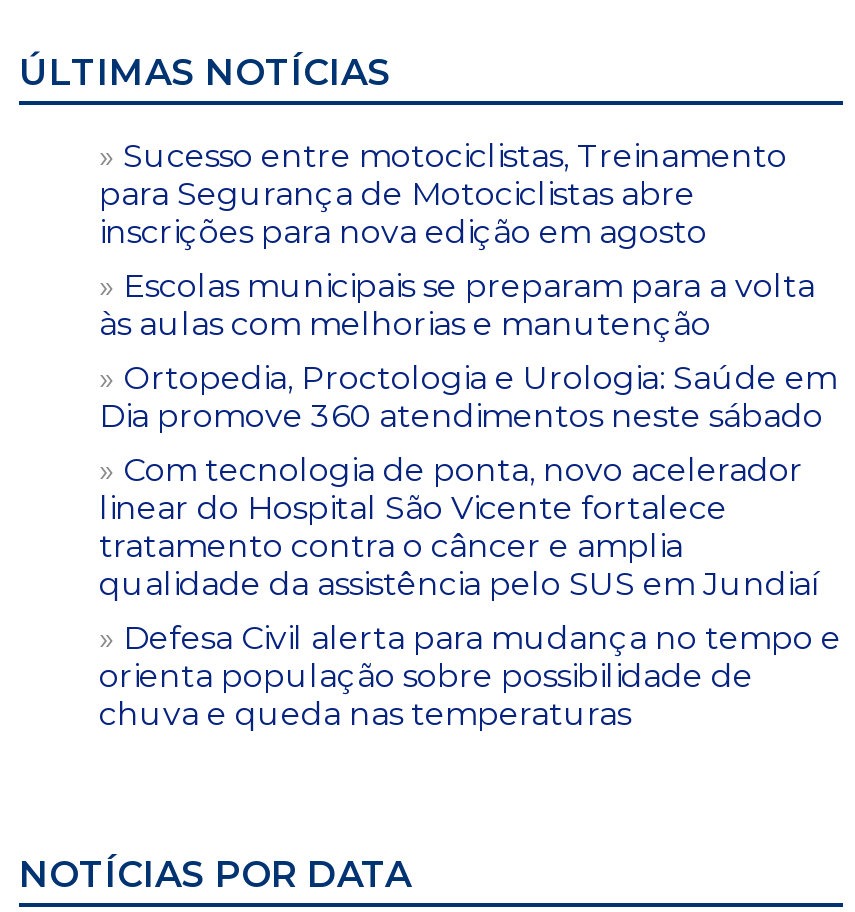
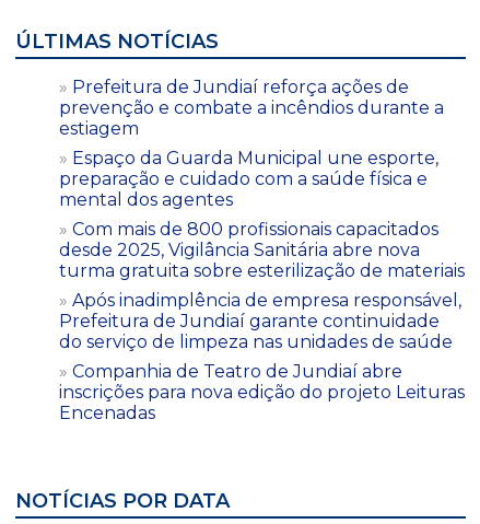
[99,137,841,733] Sucesso entre motociclistas, Treinamento | para Segurança de Motociclistas abre | inscrições para nova edição em agosto | Escolas municipais se preparam para a volta | às aulas com melhorias e manutenção | Ortopedia, Proctologia e Urologia: Saúde em | Dia promove 360 atendimentos neste sábado | Com tecnologia de ponta, novo acelerador | linear do Hospital São Vicente fortalece | tratamento contra o câncer e amplia | qualidade da assistência pelo SUS em Jundiaí | Defesa Civil alerta para mudança no tempo e | orienta população sobre possibilidade de | chuva e queda nas temperaturas -> [59,77,465,423] Prefeitura de Jundiaí reforça ações de | prevenção e combate a incêndios durante a | estiagem | Espaço da Guarda Municipal une esporte, | preparação e cuidado com a saúde física e | mental dos agentes | Com mais de 800 profissionais capacitados | desde 2025, Vigilância Sanitária abre nova | turma gratuita sobre esterilização de materiais | Após inadimplência de empresa responsável, | Prefeitura de Jundiaí garante continuidade | do serviço de limpeza nas unidades de saúde | Companhia de Teatro de Jundiaí abre | inscrições para nova edição do projeto Leituras | Encenadas

